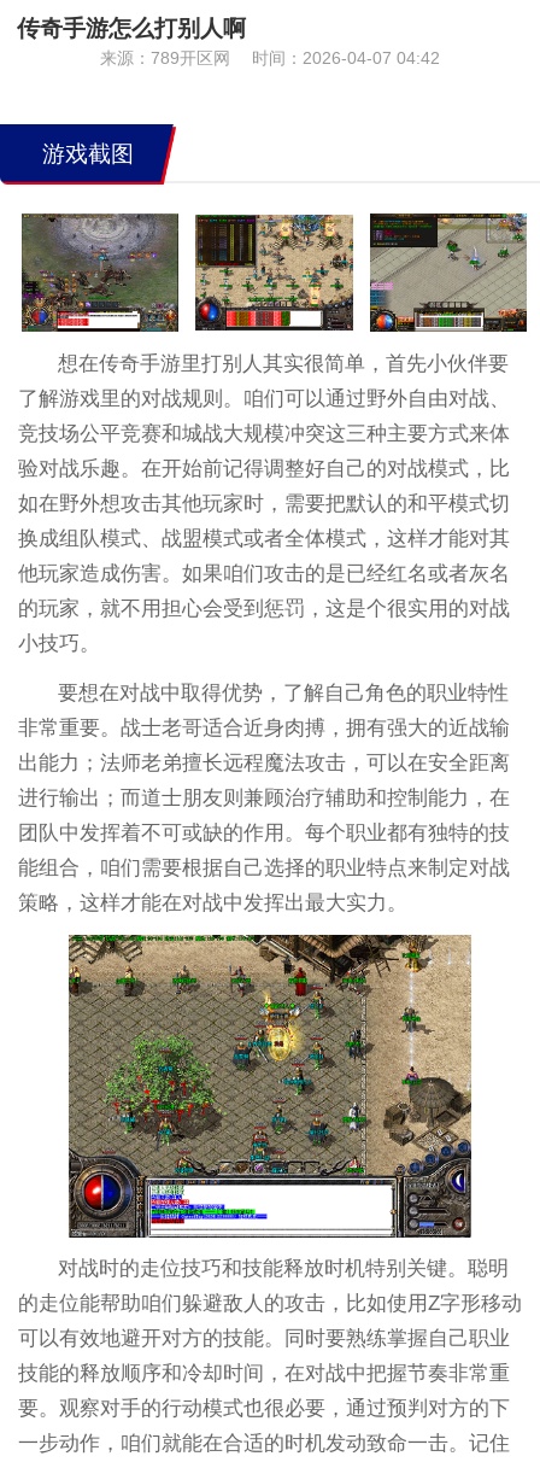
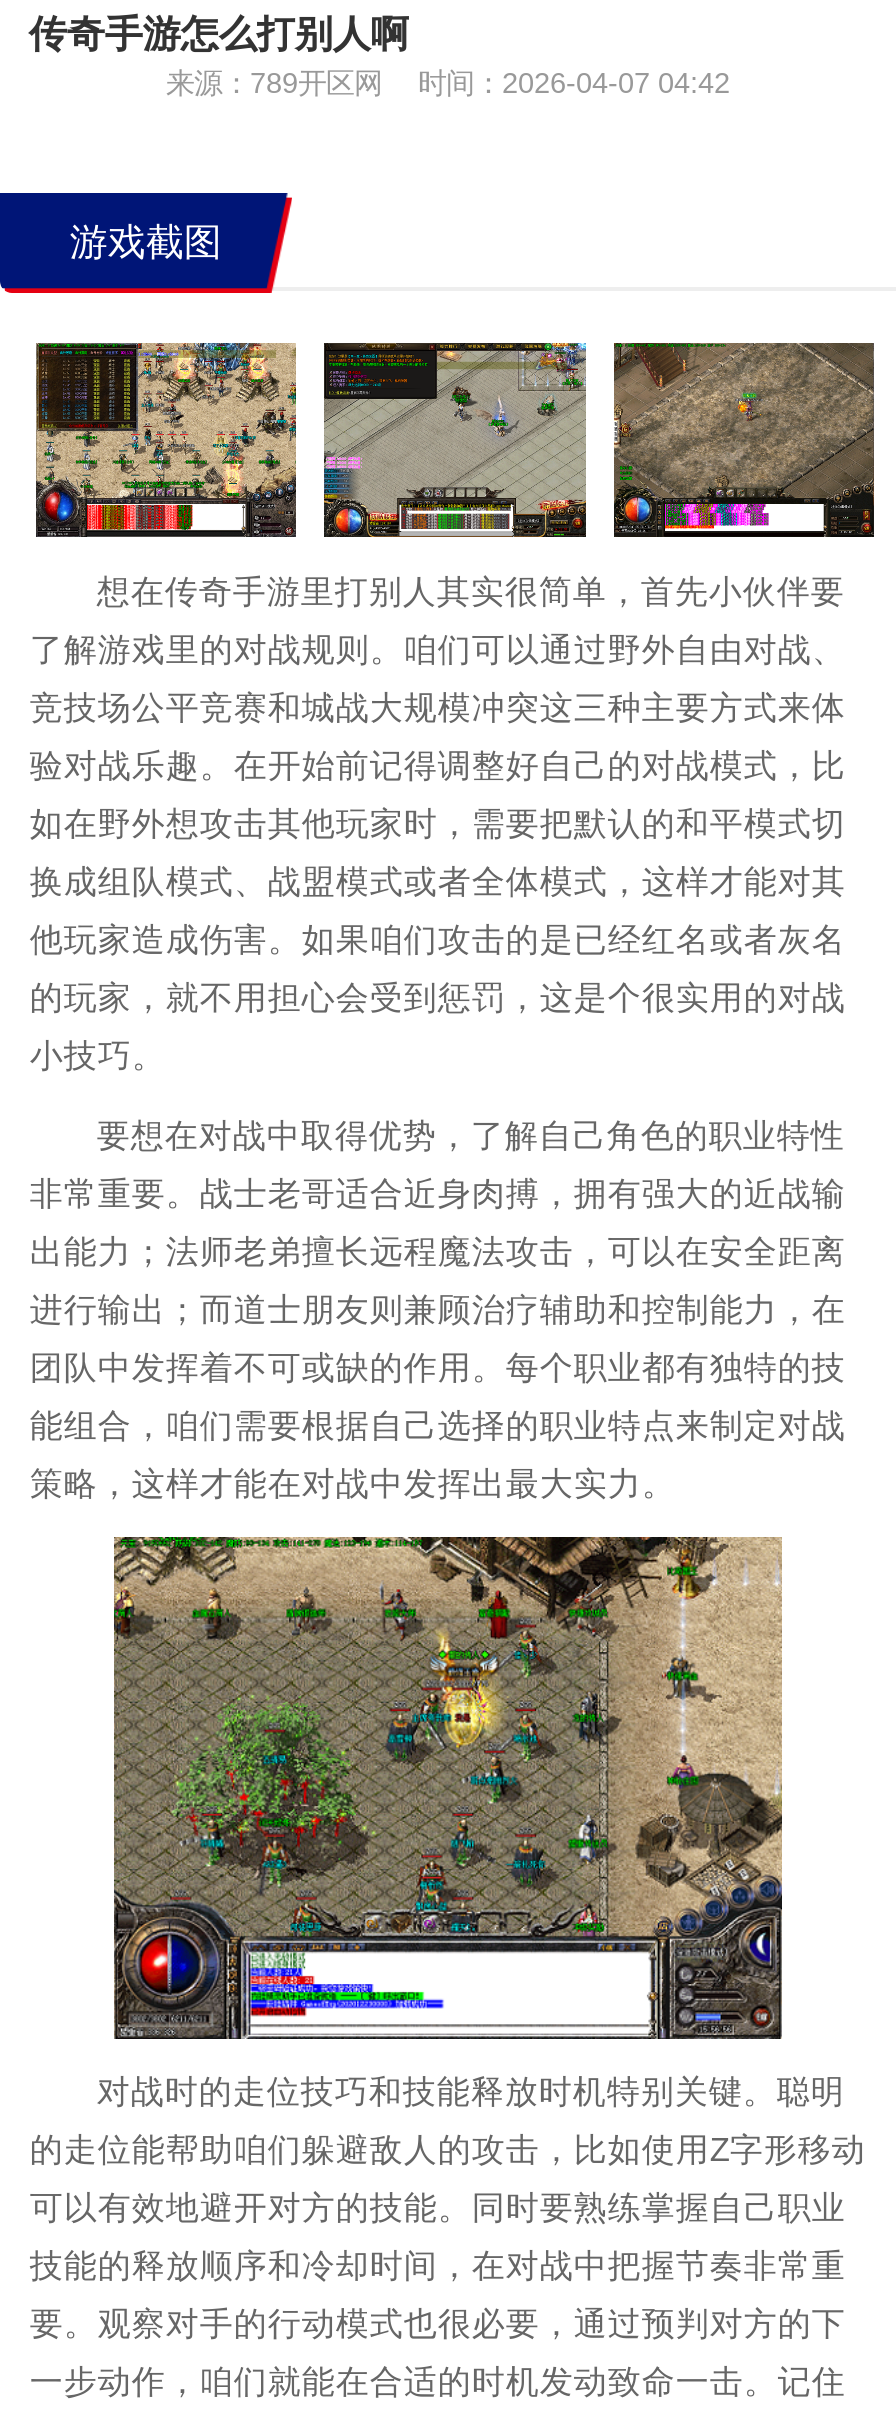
[20,214,180,332] [image] -> [36,343,298,537] [image]
[194,214,353,331] [image] -> [322,341,586,539] [image]
[369,212,528,333] [image] -> [612,341,874,537] [image]

